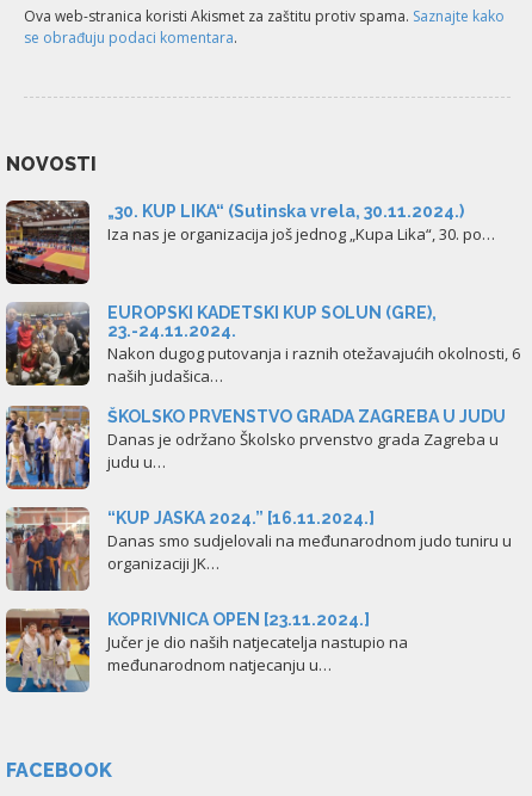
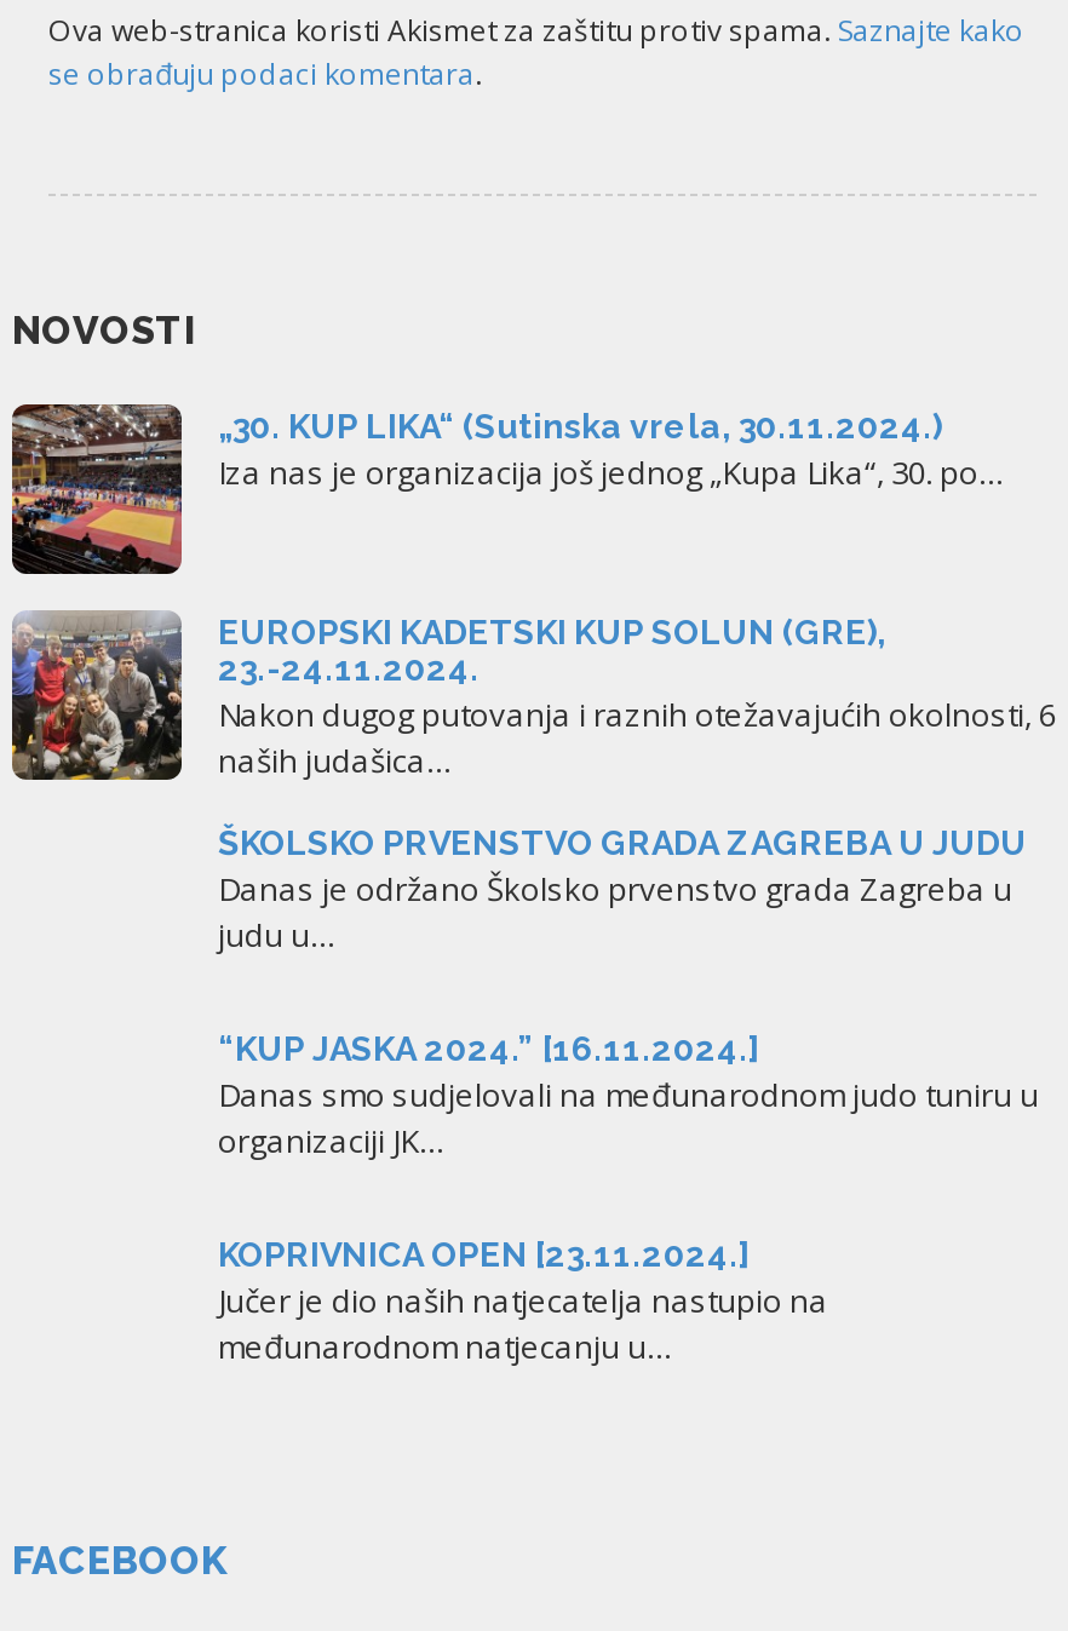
[5,405,91,490] [image] -> none
[5,506,91,592] [image] -> none
[5,607,91,693] [image] -> none

